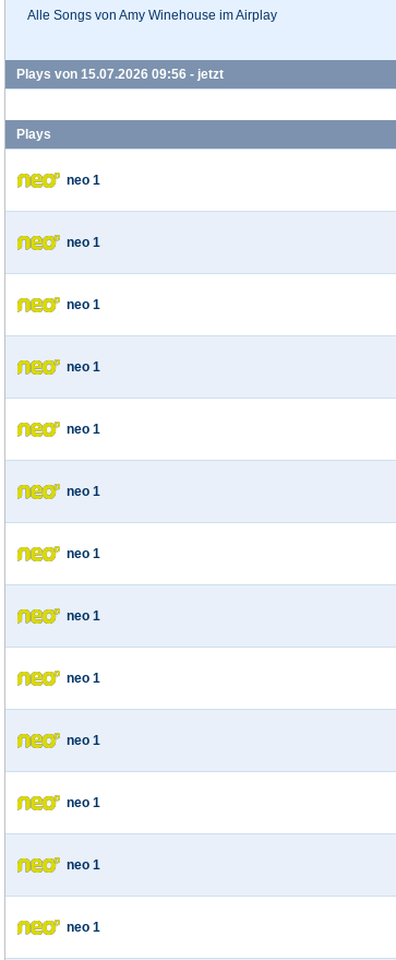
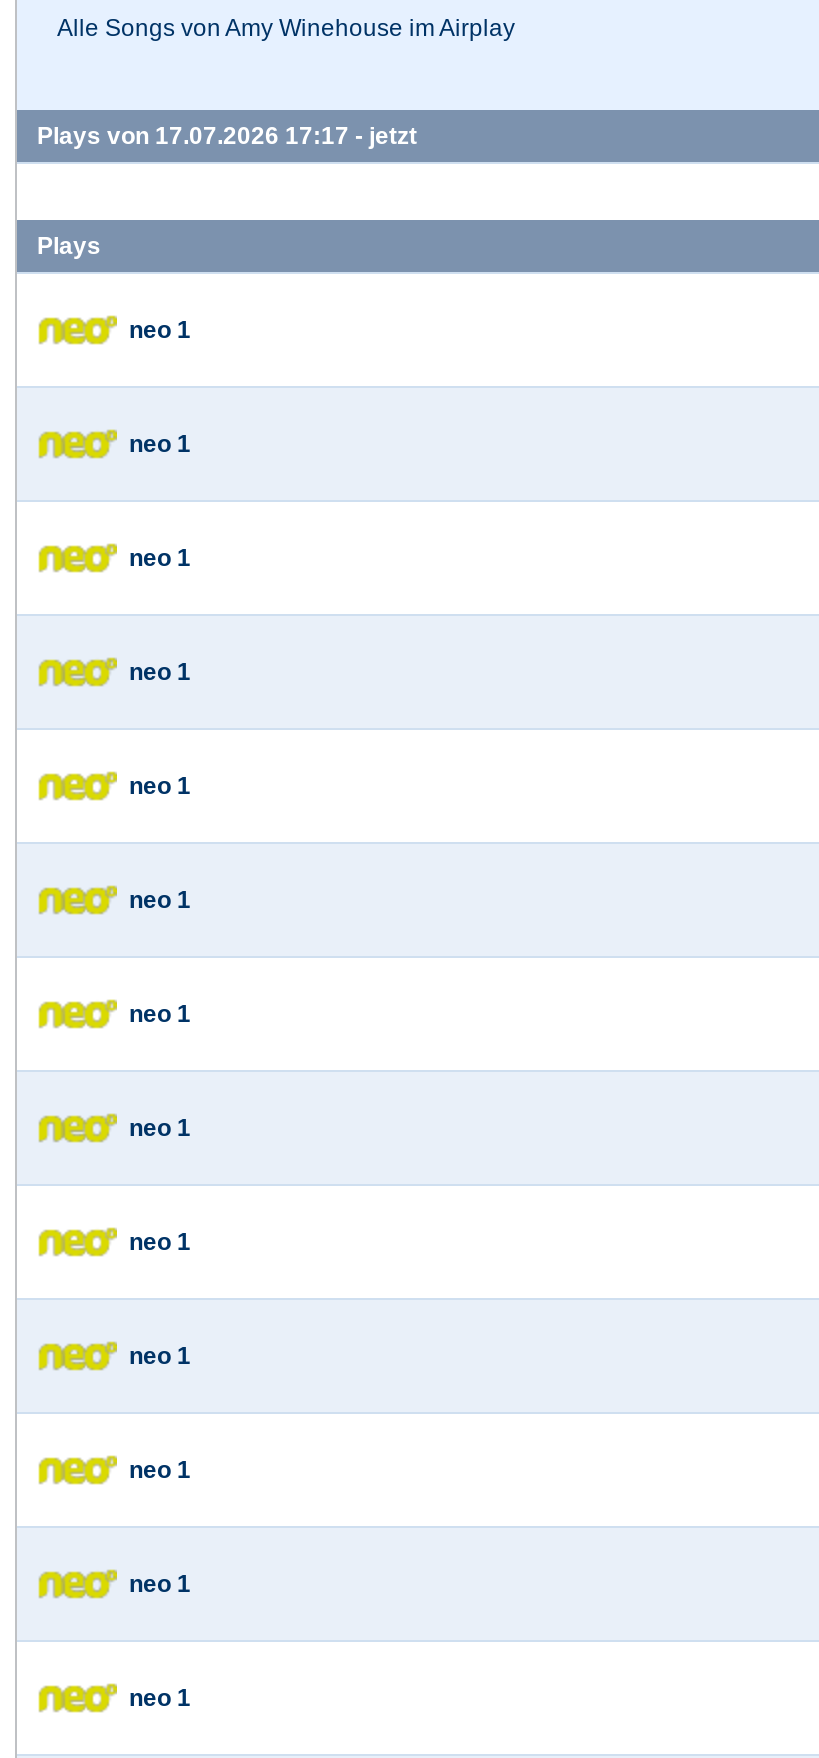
[16,67,224,82] Plays von 15.07.2026 09:56 - jetzt -> [37,122,417,150] Plays von 17.07.2026 17:17 - jetzt

